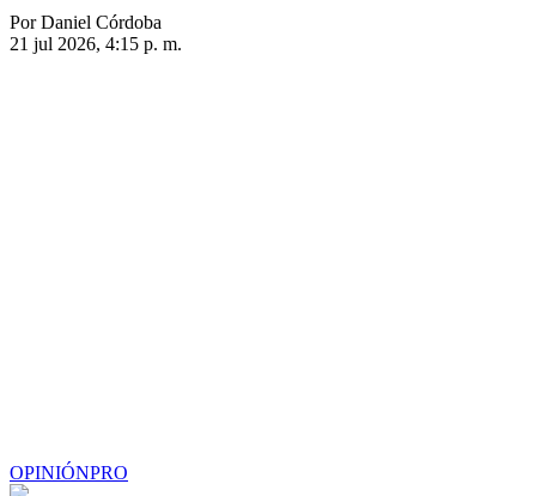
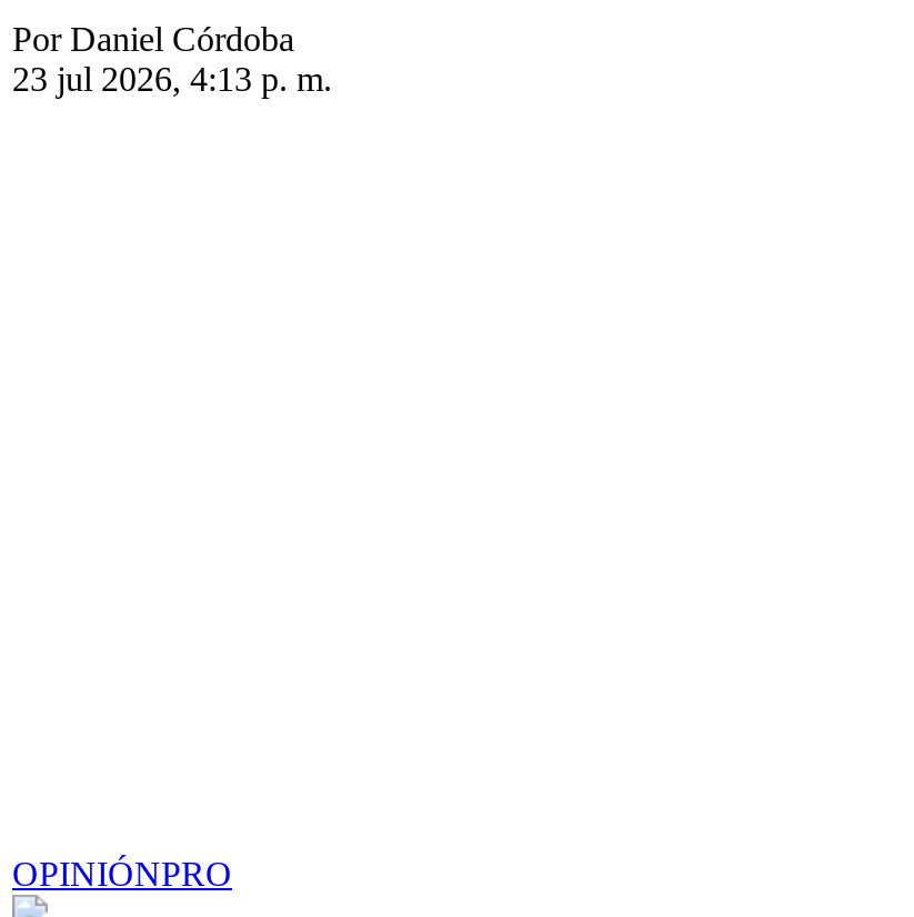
[10,33,182,54] 21 jul 2026, 4:15 p. m. -> [12,60,332,97] 23 jul 2026, 4:13 p. m.

